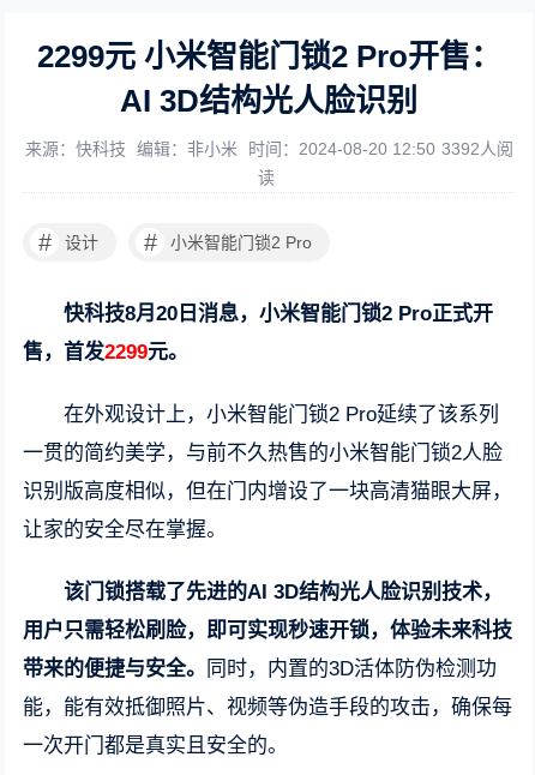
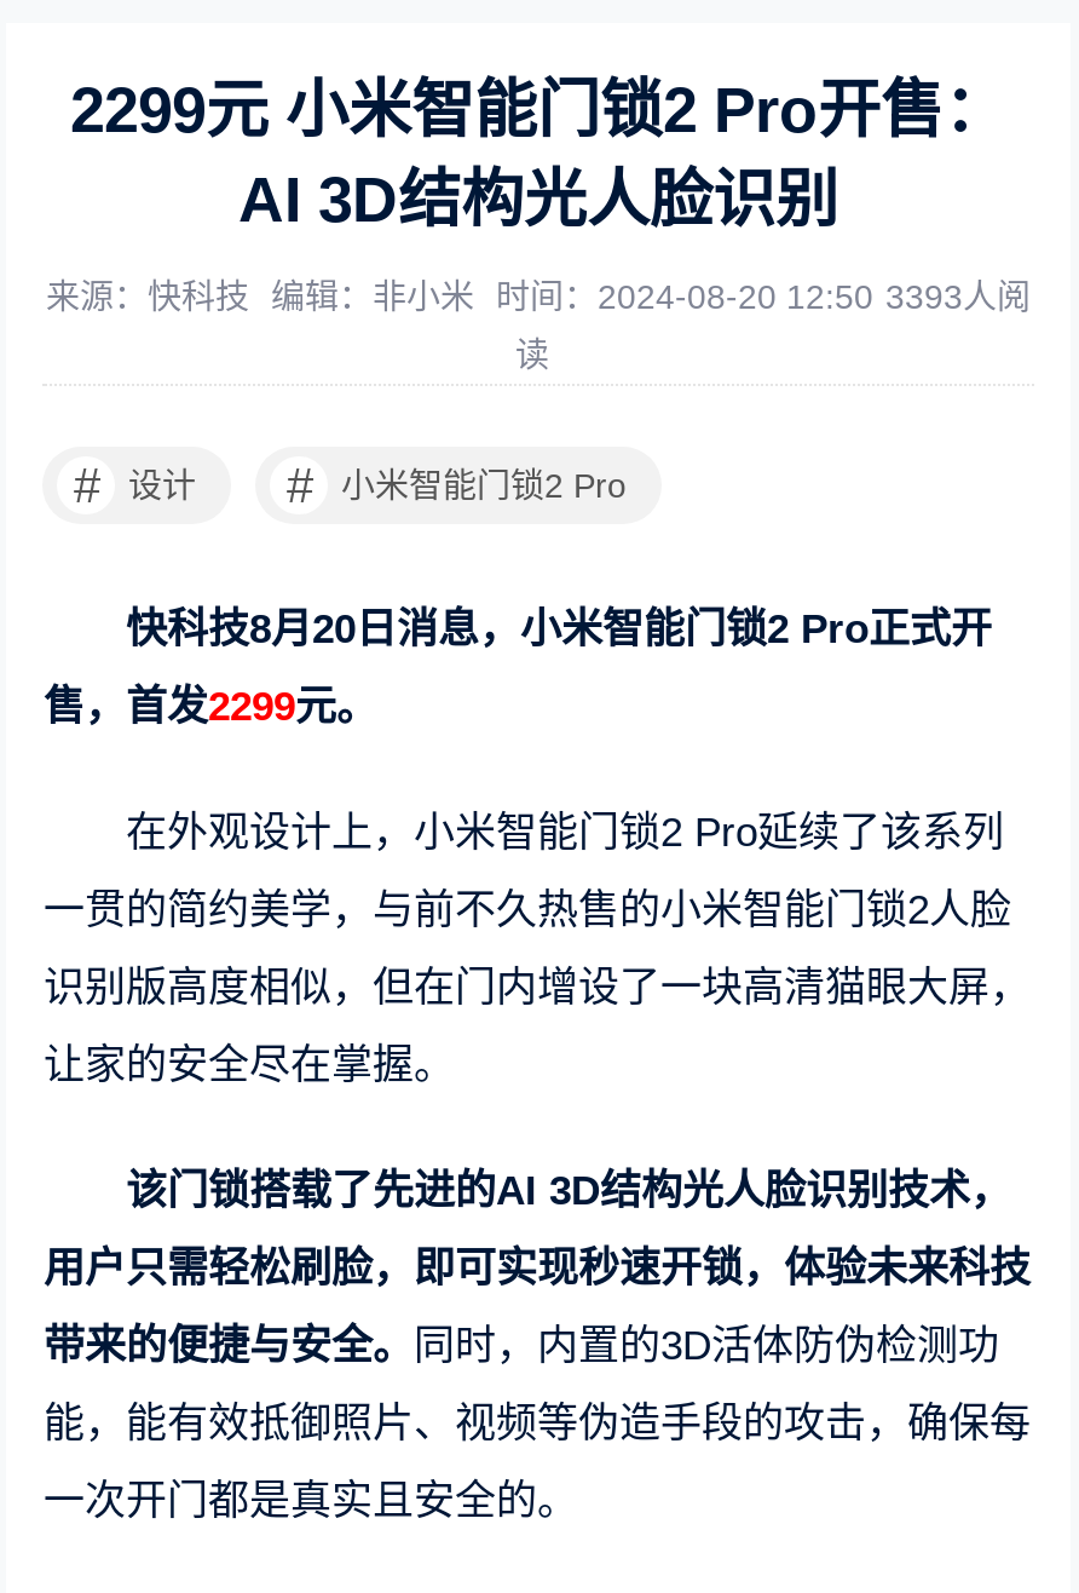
[25,139,513,158] 来源：快科技 编辑：非小米 时间：2024-08-20 12:50 3392人阅 -> [46,277,1031,316] 来源：快科技 编辑：非小米 时间：2024-08-20 12:50 3393人阅

